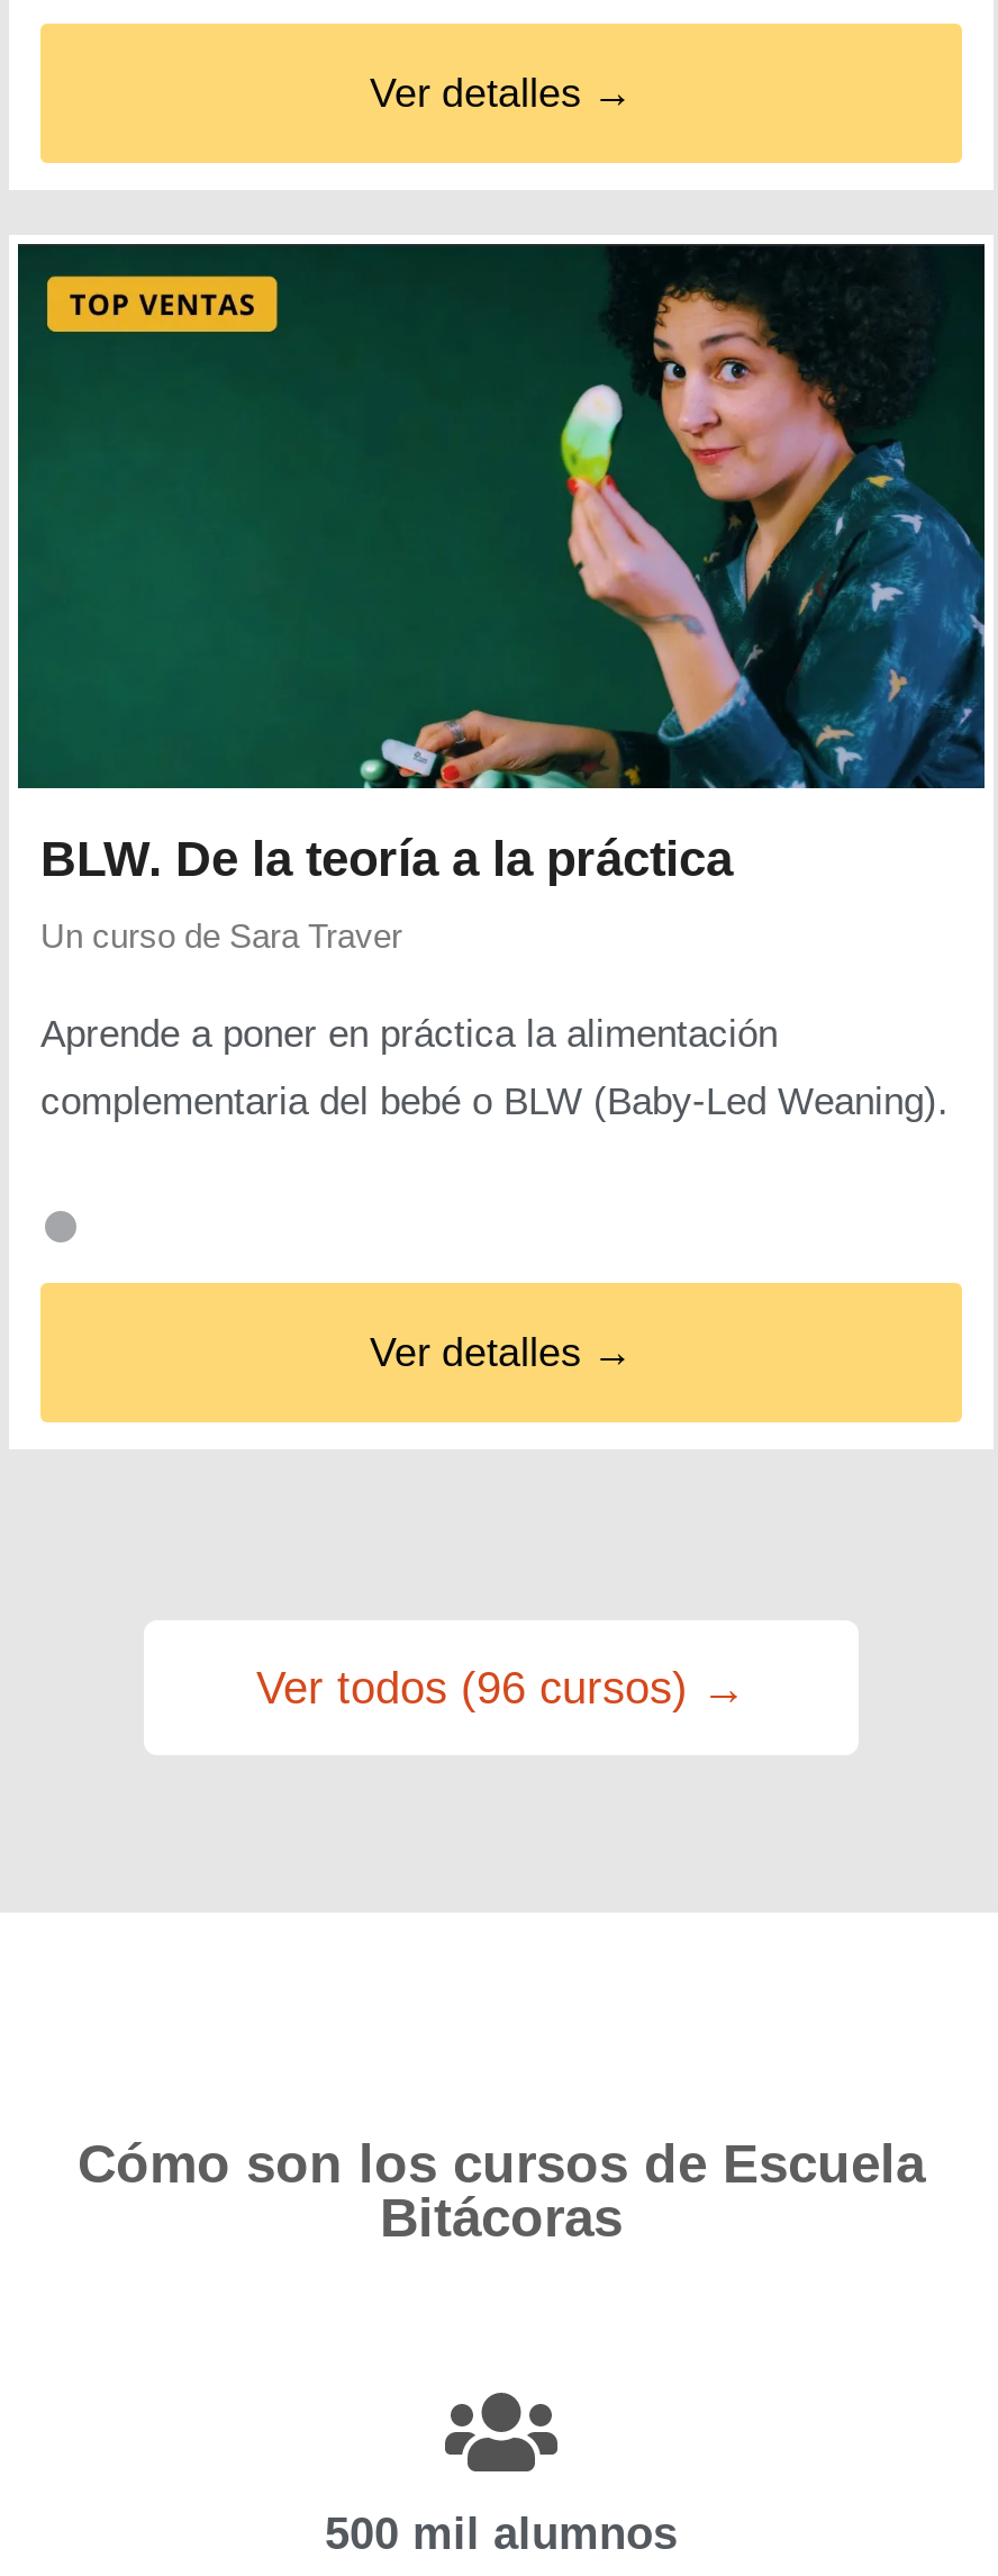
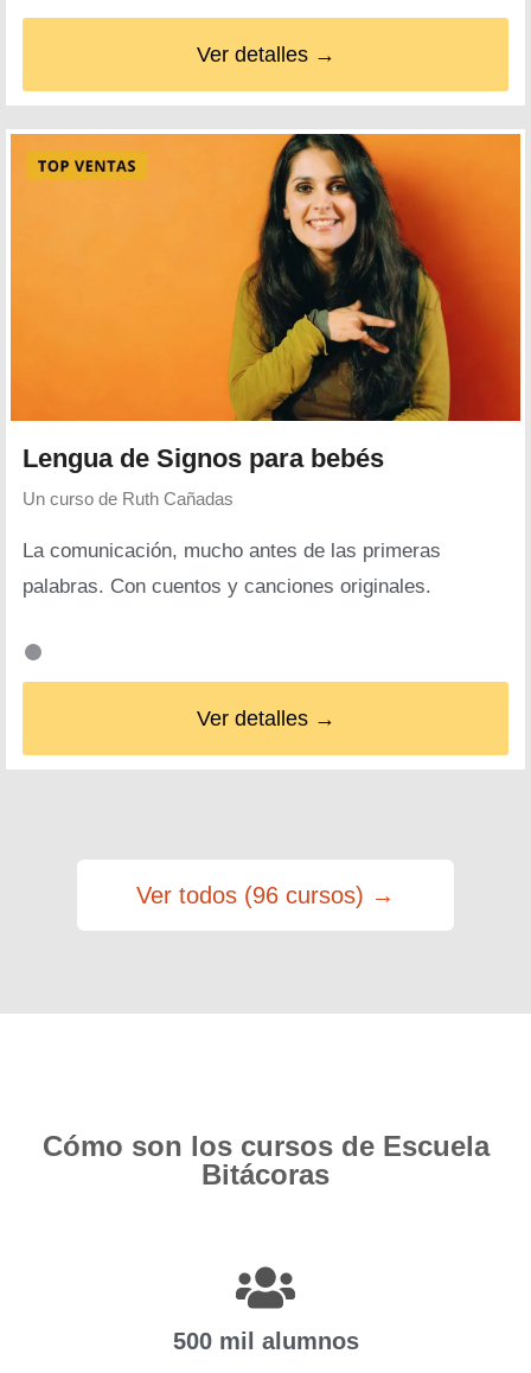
[16,242,987,888] [image] | BLW. De la teoría a la práctica -> [9,133,522,473] [image] | Lengua de Signos para bebés
[40,917,402,955] Un curso de Sara Traver -> [23,489,233,509] Un curso de Ruth Cañadas
[40,1014,778,1056] Aprende a poner en práctica la alimentación -> [23,540,441,562] La comunicación, mucho antes de las primeras
[40,1081,949,1124] complementaria del bebé o BLW (Baby-Led Weaning). -> [23,575,431,598] palabras. Con cuentos y canciones originales.

